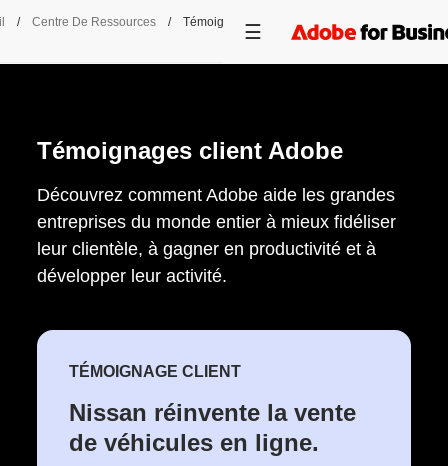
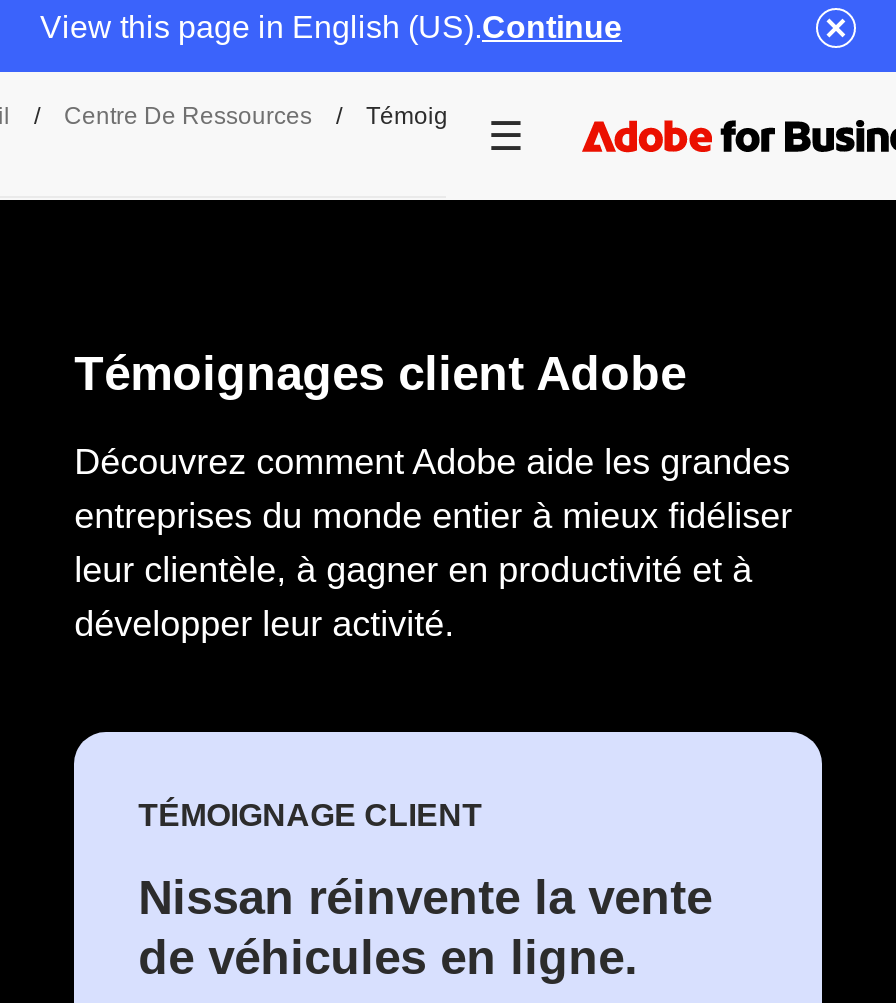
none -> [40,10,622,44] View this page in English (US).Continue

